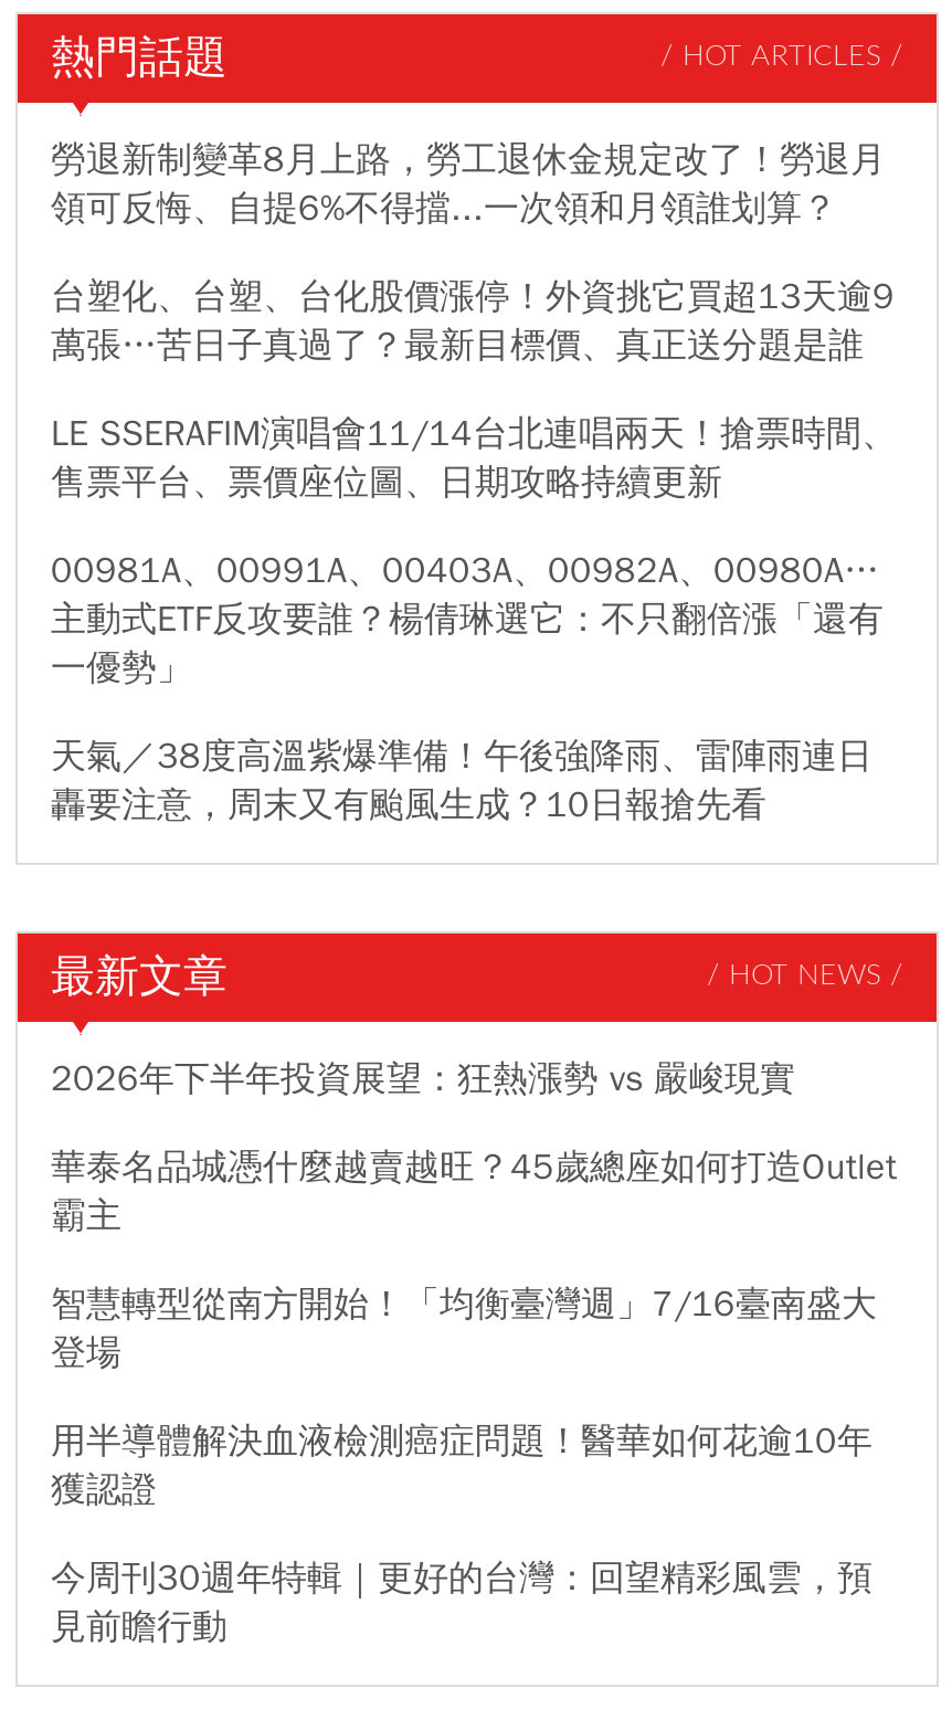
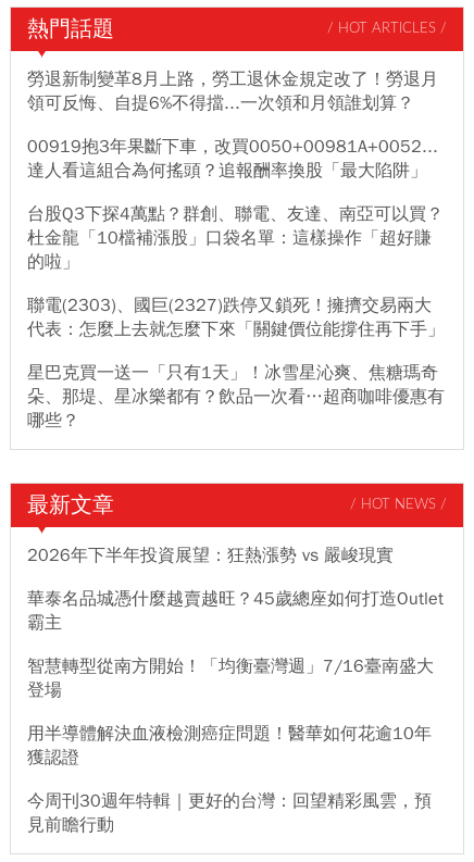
[51,275,895,368] 台塑化、台塑、台化股價漲停！外資挑它買超13天逾9 | 萬張…苦日子真過了？最新目標價、真正送分題是誰 -> [27,136,438,181] 00919抱3年果斷下車，改買0050+00981A+0052... | 達人看這組合為何搖頭？追報酬率換股「最大陷阱」
[51,412,897,505] LE SSERAFIM演唱會11/14台北連唱兩天！搶票時間、 | 售票平台、票價座位圖、日期攻略持續更新 -> [27,203,444,273] 台股Q3下探4萬點？群創、聯電、友達、南亞可以買？ | 杜金龍「10檔補漲股」口袋名單：這樣操作「超好賺 | 的啦」
[51,549,884,690] 00981A、00991A、00403A、00982A、00980A… | 主動式ETF反攻要誰？楊倩琳選它：不只翻倍漲「還有 | 一優勢」 -> [27,294,445,340] 聯電(2303)、國巨(2327)跌停又鎖死！擁擠交易兩大 | 代表：怎麼上去就怎麼下來「關鍵價位能撐住再下手」
[51,734,872,827] 天氣／38度高溫紫爆準備！午後強降雨、雷陣雨連日 | 轟要注意，周末又有颱風生成？10日報搶先看 -> [27,362,445,431] 星巴克買一送一「只有1天」！冰雪星沁爽、焦糖瑪奇 | 朵、那堤、星冰樂都有？飲品一次看…超商咖啡優惠有 | 哪些？

